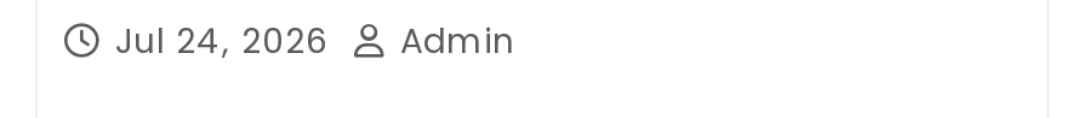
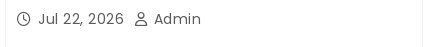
[115,16,515,64] Jul 24, 2026 Admin -> [38,8,201,28] Jul 22, 2026 Admin

